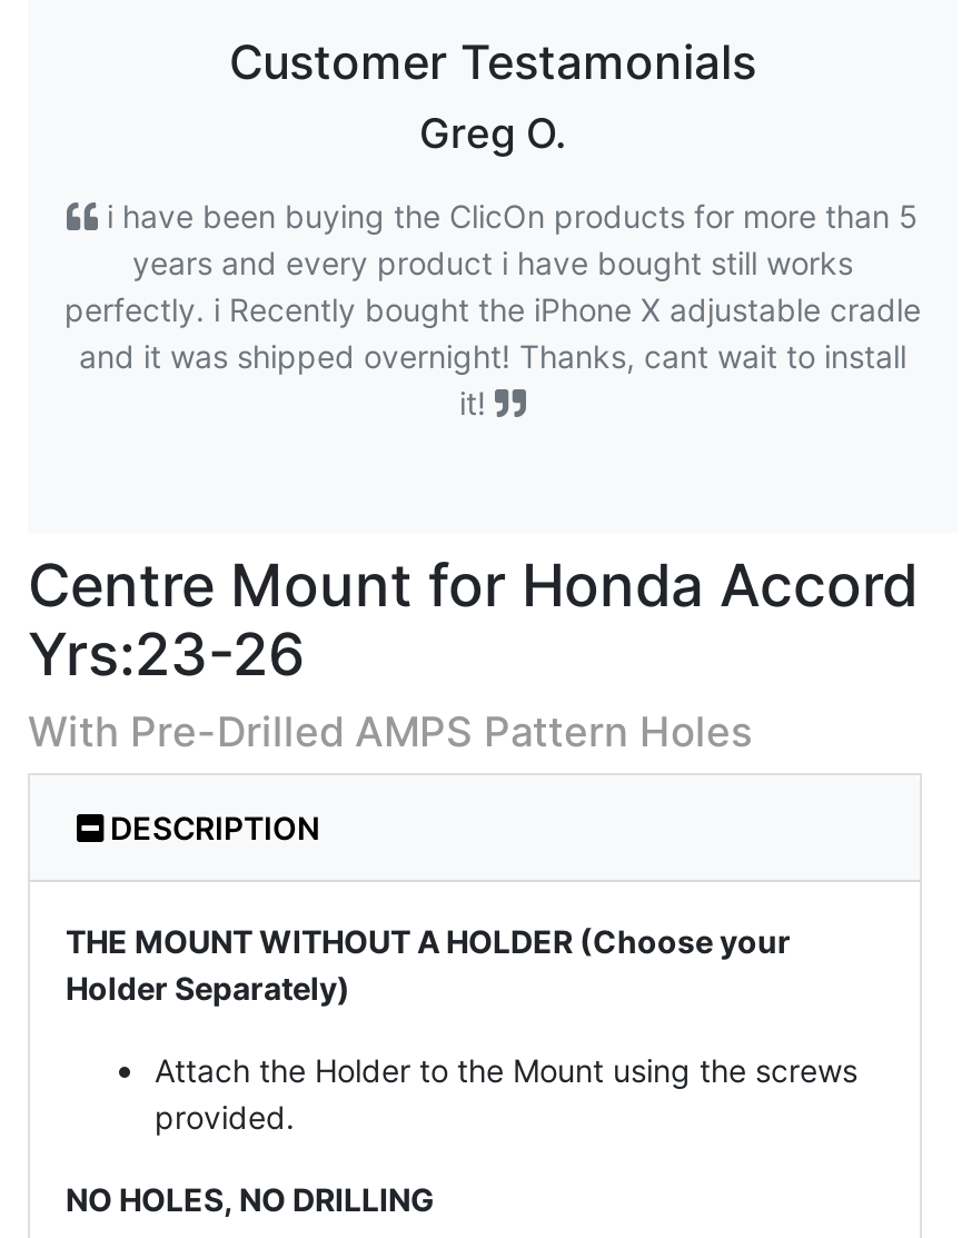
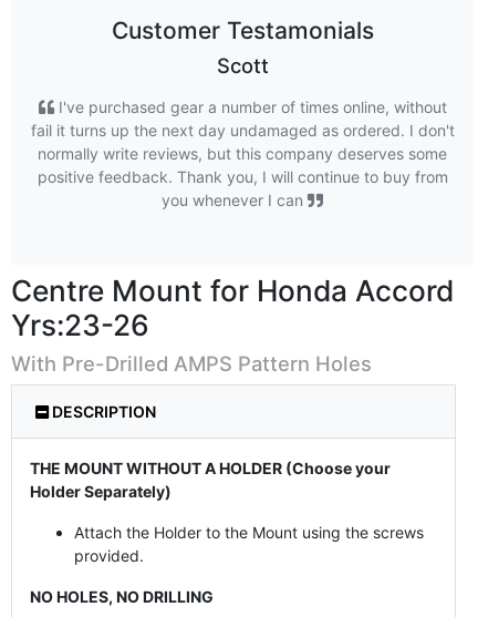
[419,108,566,157] Greg O. -> [216,53,268,78] Scott
[65,197,921,422] i have been buying the ClicOn products for more than 5 | years and every product i have bought still works | perfectly. i Recently bought the iPhone X adjustable cradle | and it was shipped overnight! Thanks, cant wait to install | it! -> [30,98,454,209] I've purchased gear a number of times online, without | fail it turns up the next day undamaged as ordered. I don't | normally write reviews, but this company deserves some | positive feedback. Thank you, I will continue to buy from | you whenever I can

